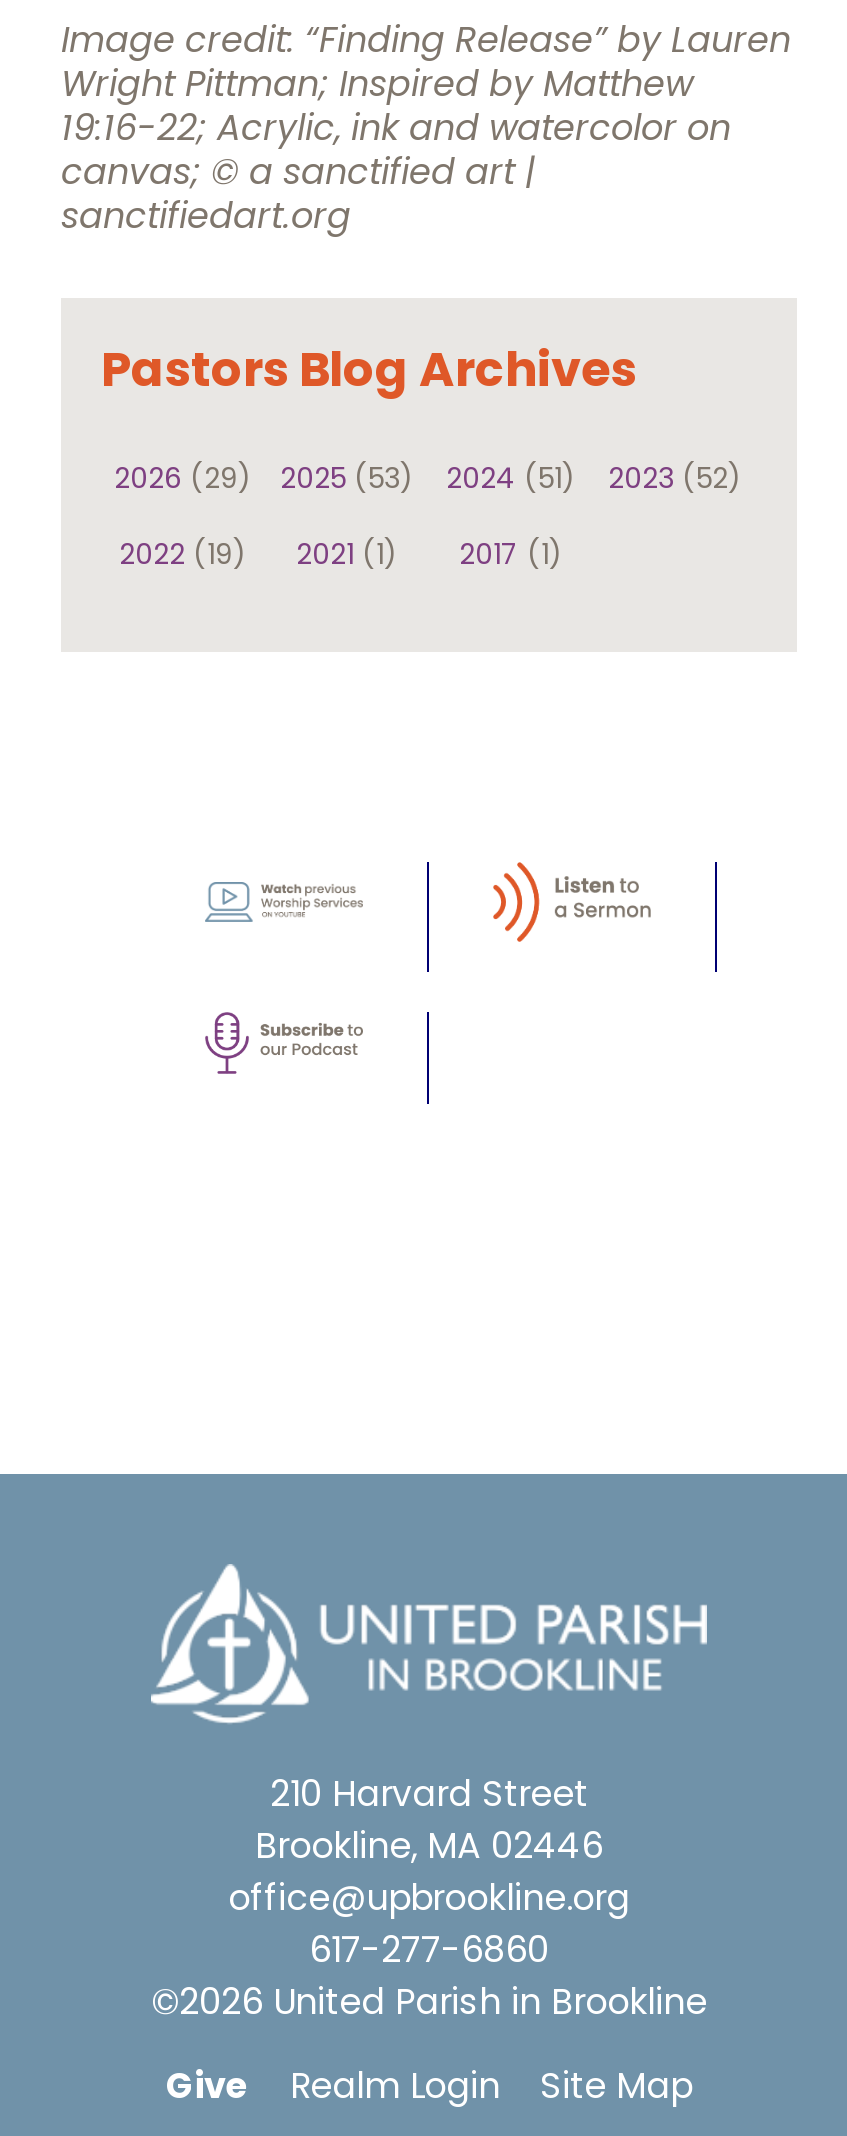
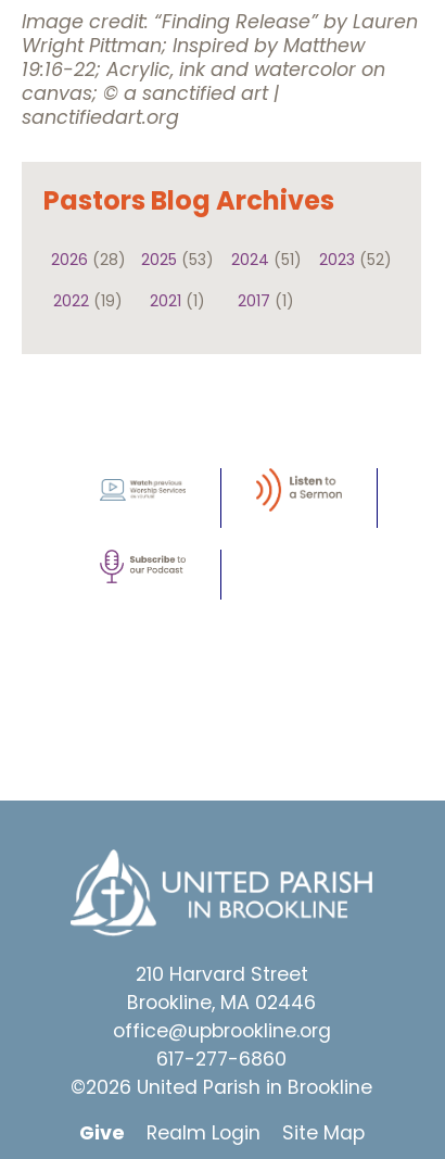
[114,459,742,499] 2026 (29) 2025 (53) 2024 (51) 2023 (52) -> [50,249,391,271] 2026 (28) 2025 (53) 2024 (51) 2023 (52)

